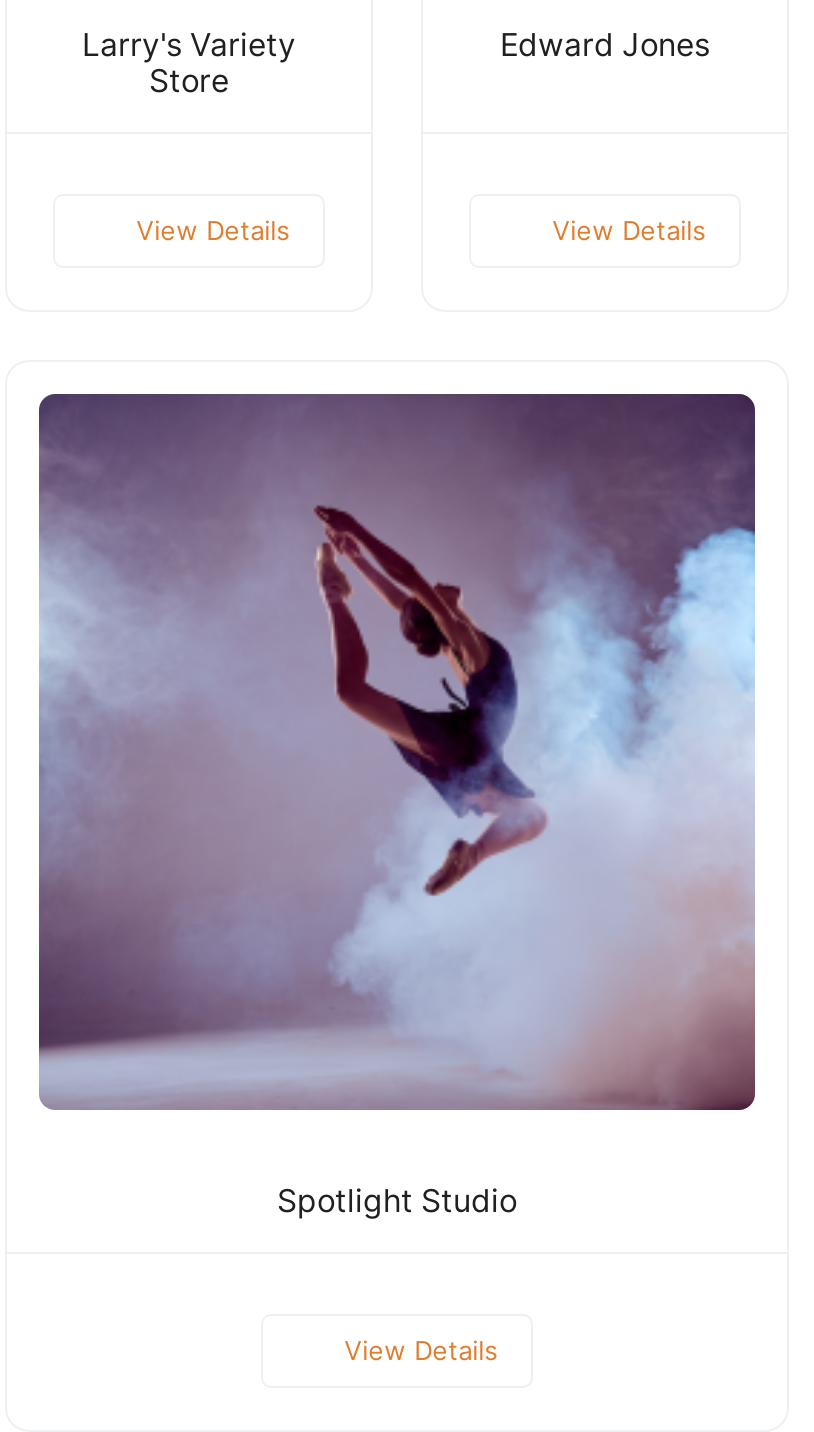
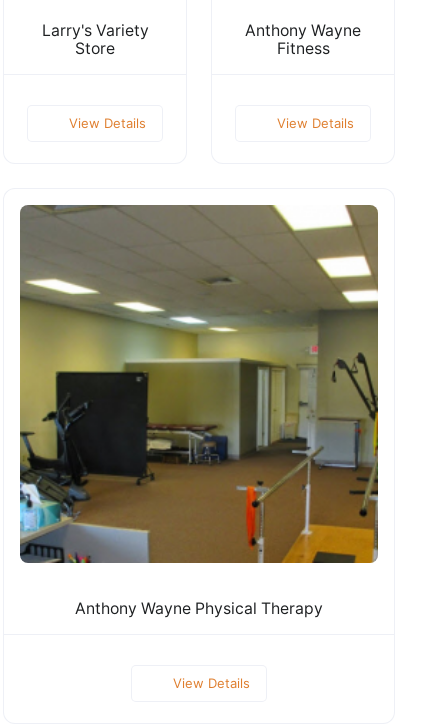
[500,25,710,63] Edward Jones -> [245,21,361,58] Anthony Wayne | Fitness
[37,392,757,1219] [image] | Spotlight Studio -> [19,204,379,618] [image] | Anthony Wayne Physical Therapy

